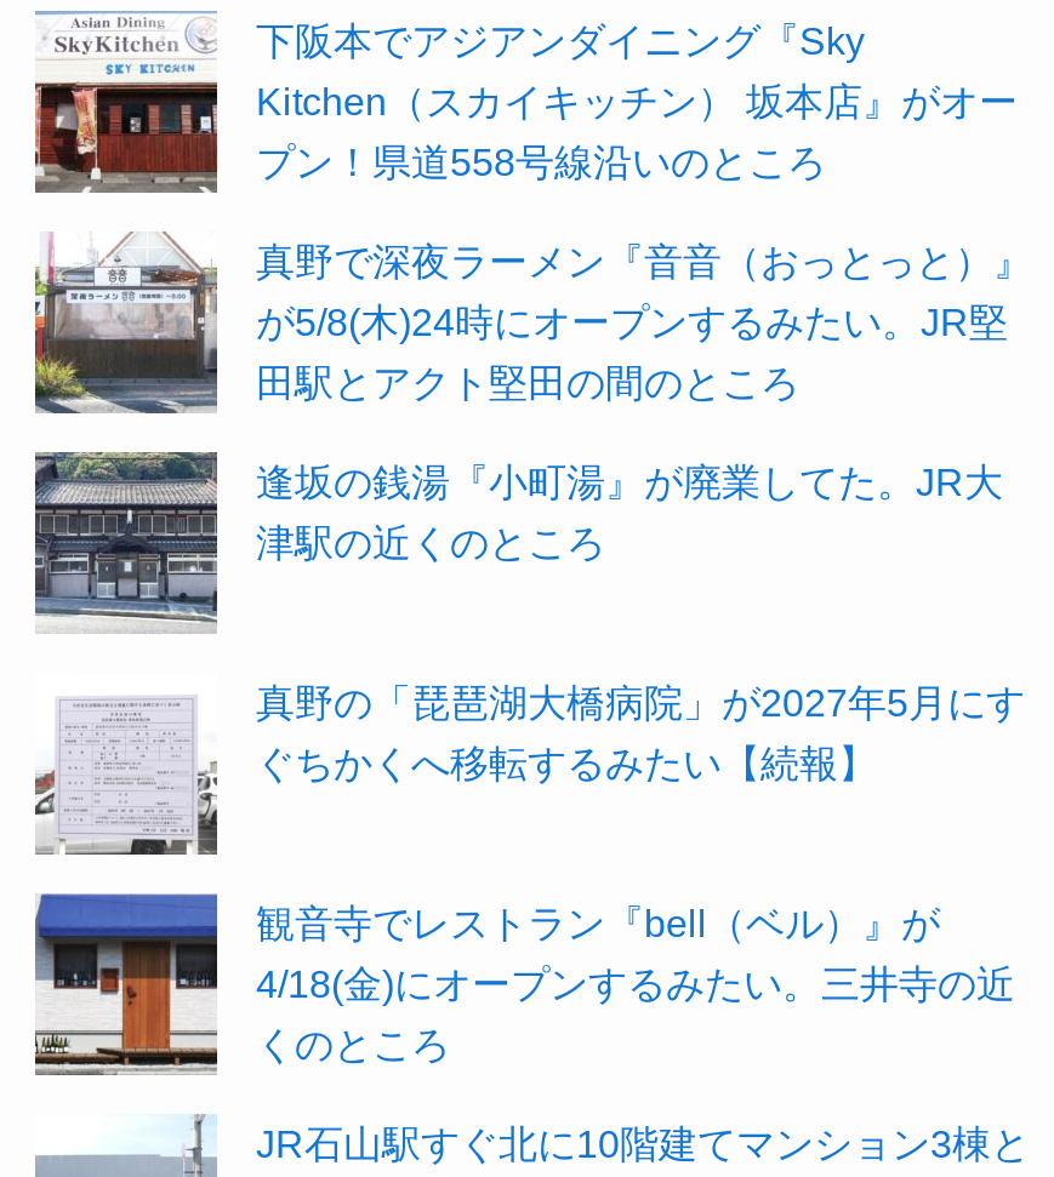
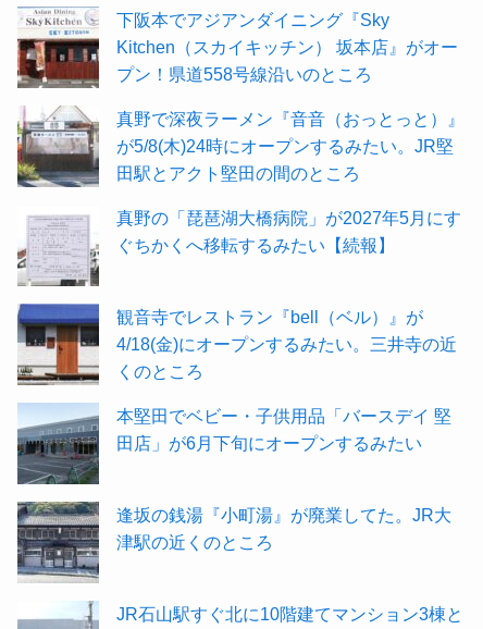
moved [33,450,1003,632] -> [17,501,451,582]: [image] | 逢坂の銭湯『小町湯』が廃業してた。JR大 | 津駅の近くのところ
moved [30,680,1025,1066] -> [15,208,461,381]: [image] | 真野の「琵琶湖大橋病院」が2027年5月にす | ぐちかくへ移転するみたい【続報】 | 観音寺でレストラン『bell（ベル）』が | 4/18(金)にオープンするみたい。三井寺の近 | くのところ
none -> [17,403,451,485] [image] | 本堅田でベビー・子供用品「バースデイ 堅 | 田店」が6月下旬にオープンするみたい

